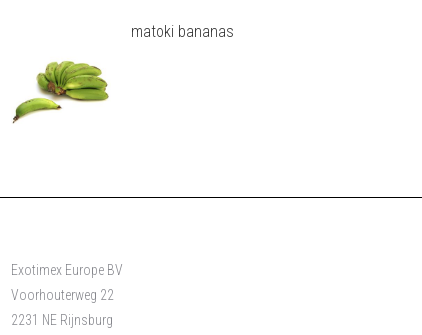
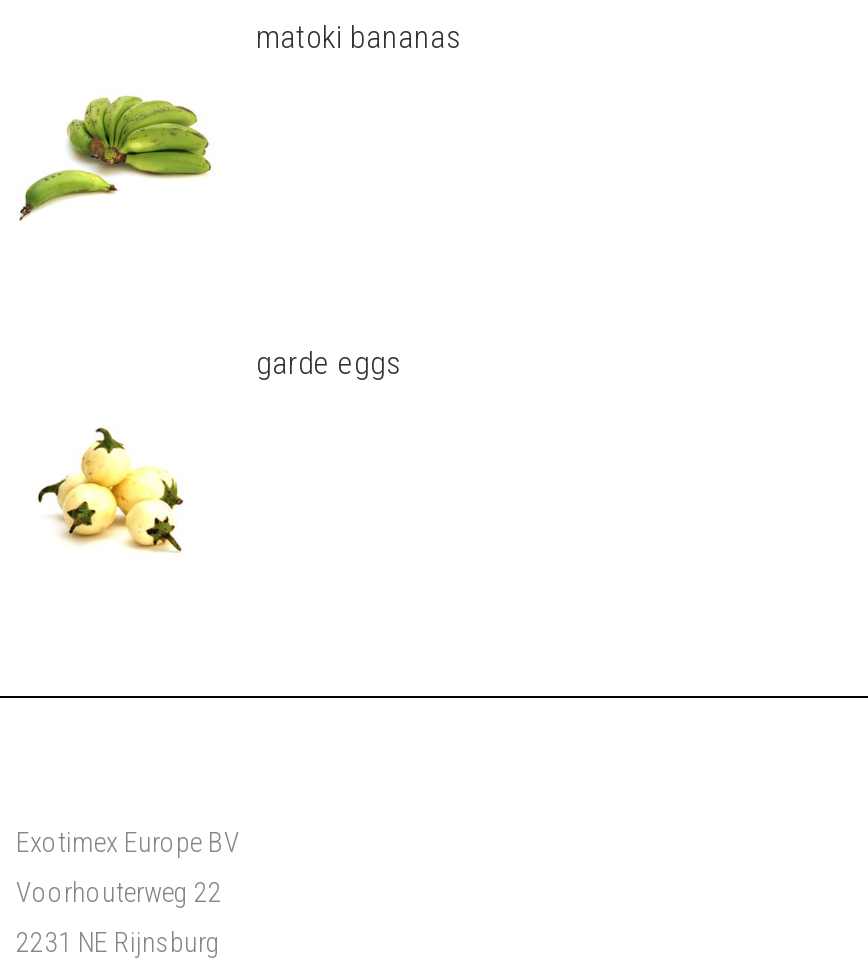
none -> [36,428,184,554] [image]
none -> [256,345,402,383] garde eggs

